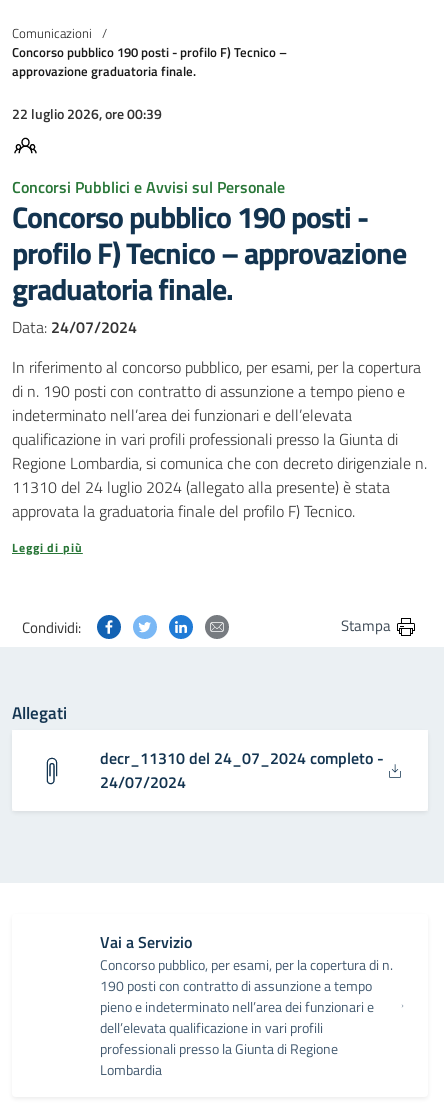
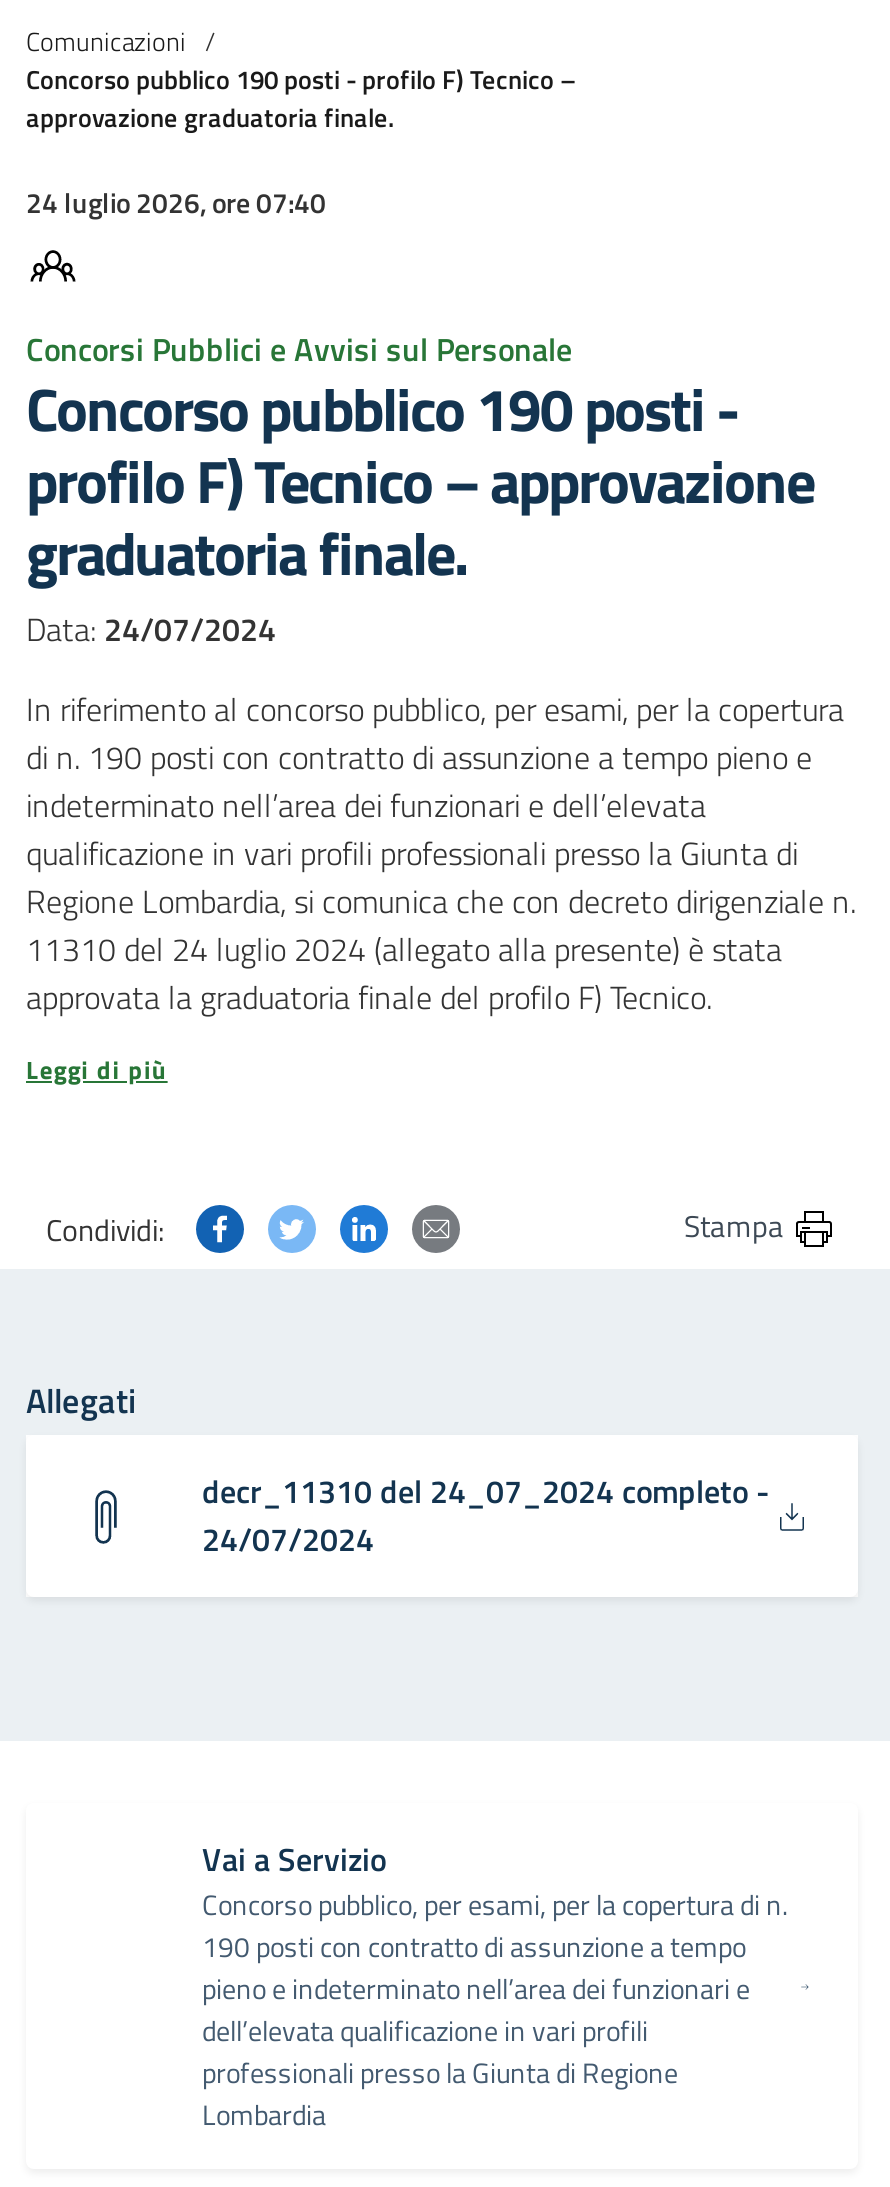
[12,103,162,124] 22 luglio 2026, ore 00:39 -> [26,181,326,223] 24 luglio 2026, ore 07:40

